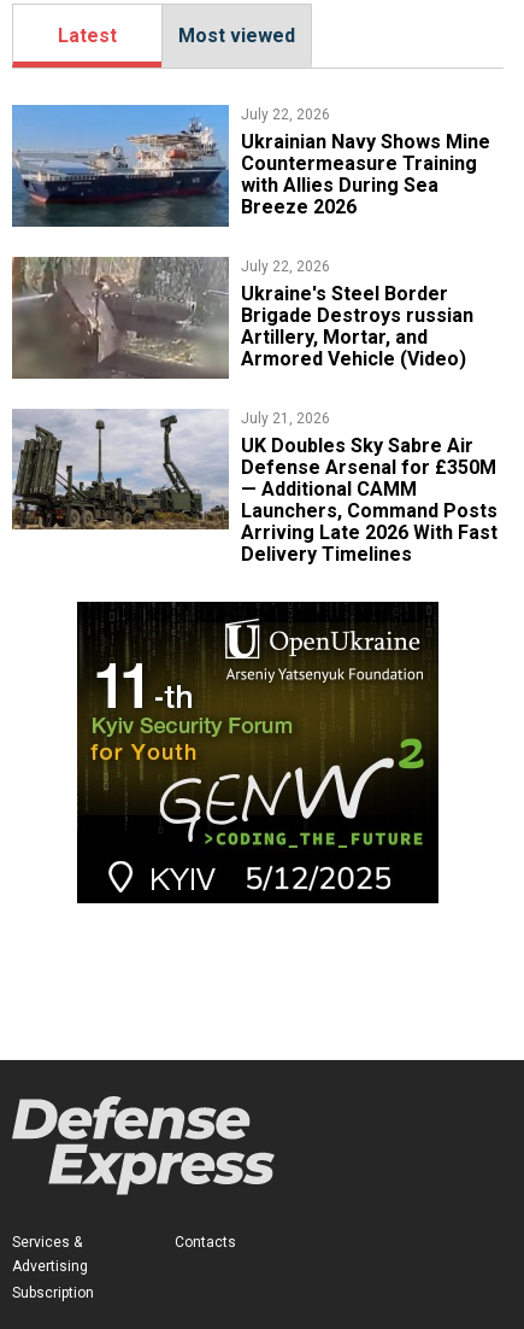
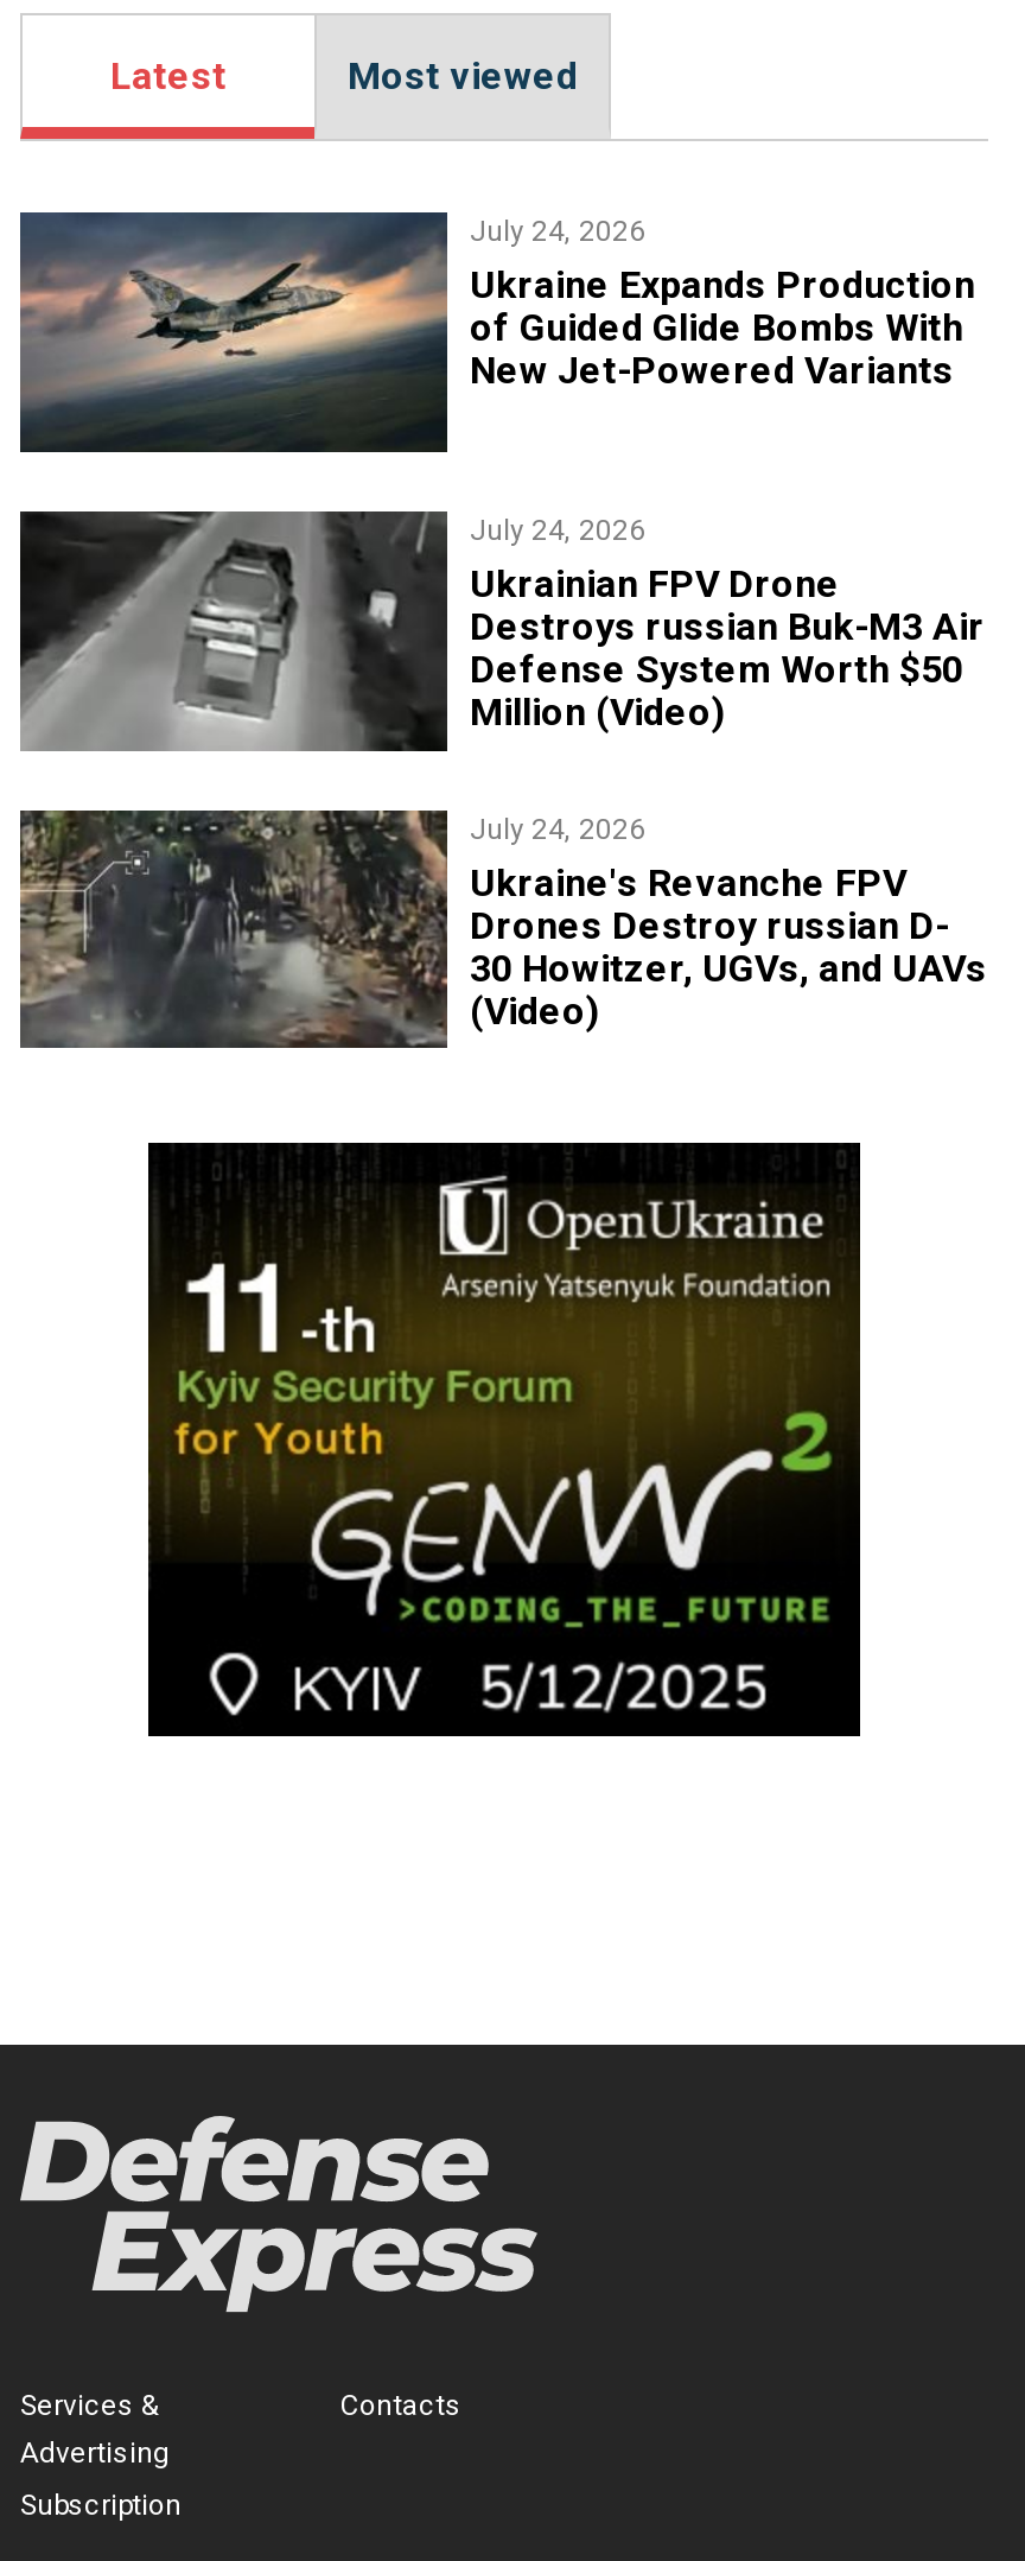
[11,104,490,227] [image] | July 22, 2026 | Ukrainian Navy Shows Mine | Countermeasure Training | with Allies During Sea | Breeze 2026 -> [20,210,975,452] [image] | July 24, 2026 | Ukraine Expands Production | of Guided Glide Bombs With | New Jet-Powered Variants
[11,256,473,379] [image] | July 22, 2026 | Ukraine's Steel Border | Brigade Destroys russian | Artillery, Mortar, and | Armored Vehicle (Video) -> [18,511,985,751] [image] | July 24, 2026 | Ukrainian FPV Drone | Destroys russian Buk-M3 Air | Defense System Worth $50 | Million (Video)
[12,409,497,565] [image] | July 21, 2026 | UK Doubles Sky Sabre Air | Defense Arsenal for £350M | — Additional CAMM | Launchers, Command Posts | Arriving Late 2026 With Fast | Delivery Timelines -> [20,808,987,1048] [image] | July 24, 2026 | Ukraine's Revanche FPV | Drones Destroy russian D- | 30 Howitzer, UGVs, and UAVs | (Video)

